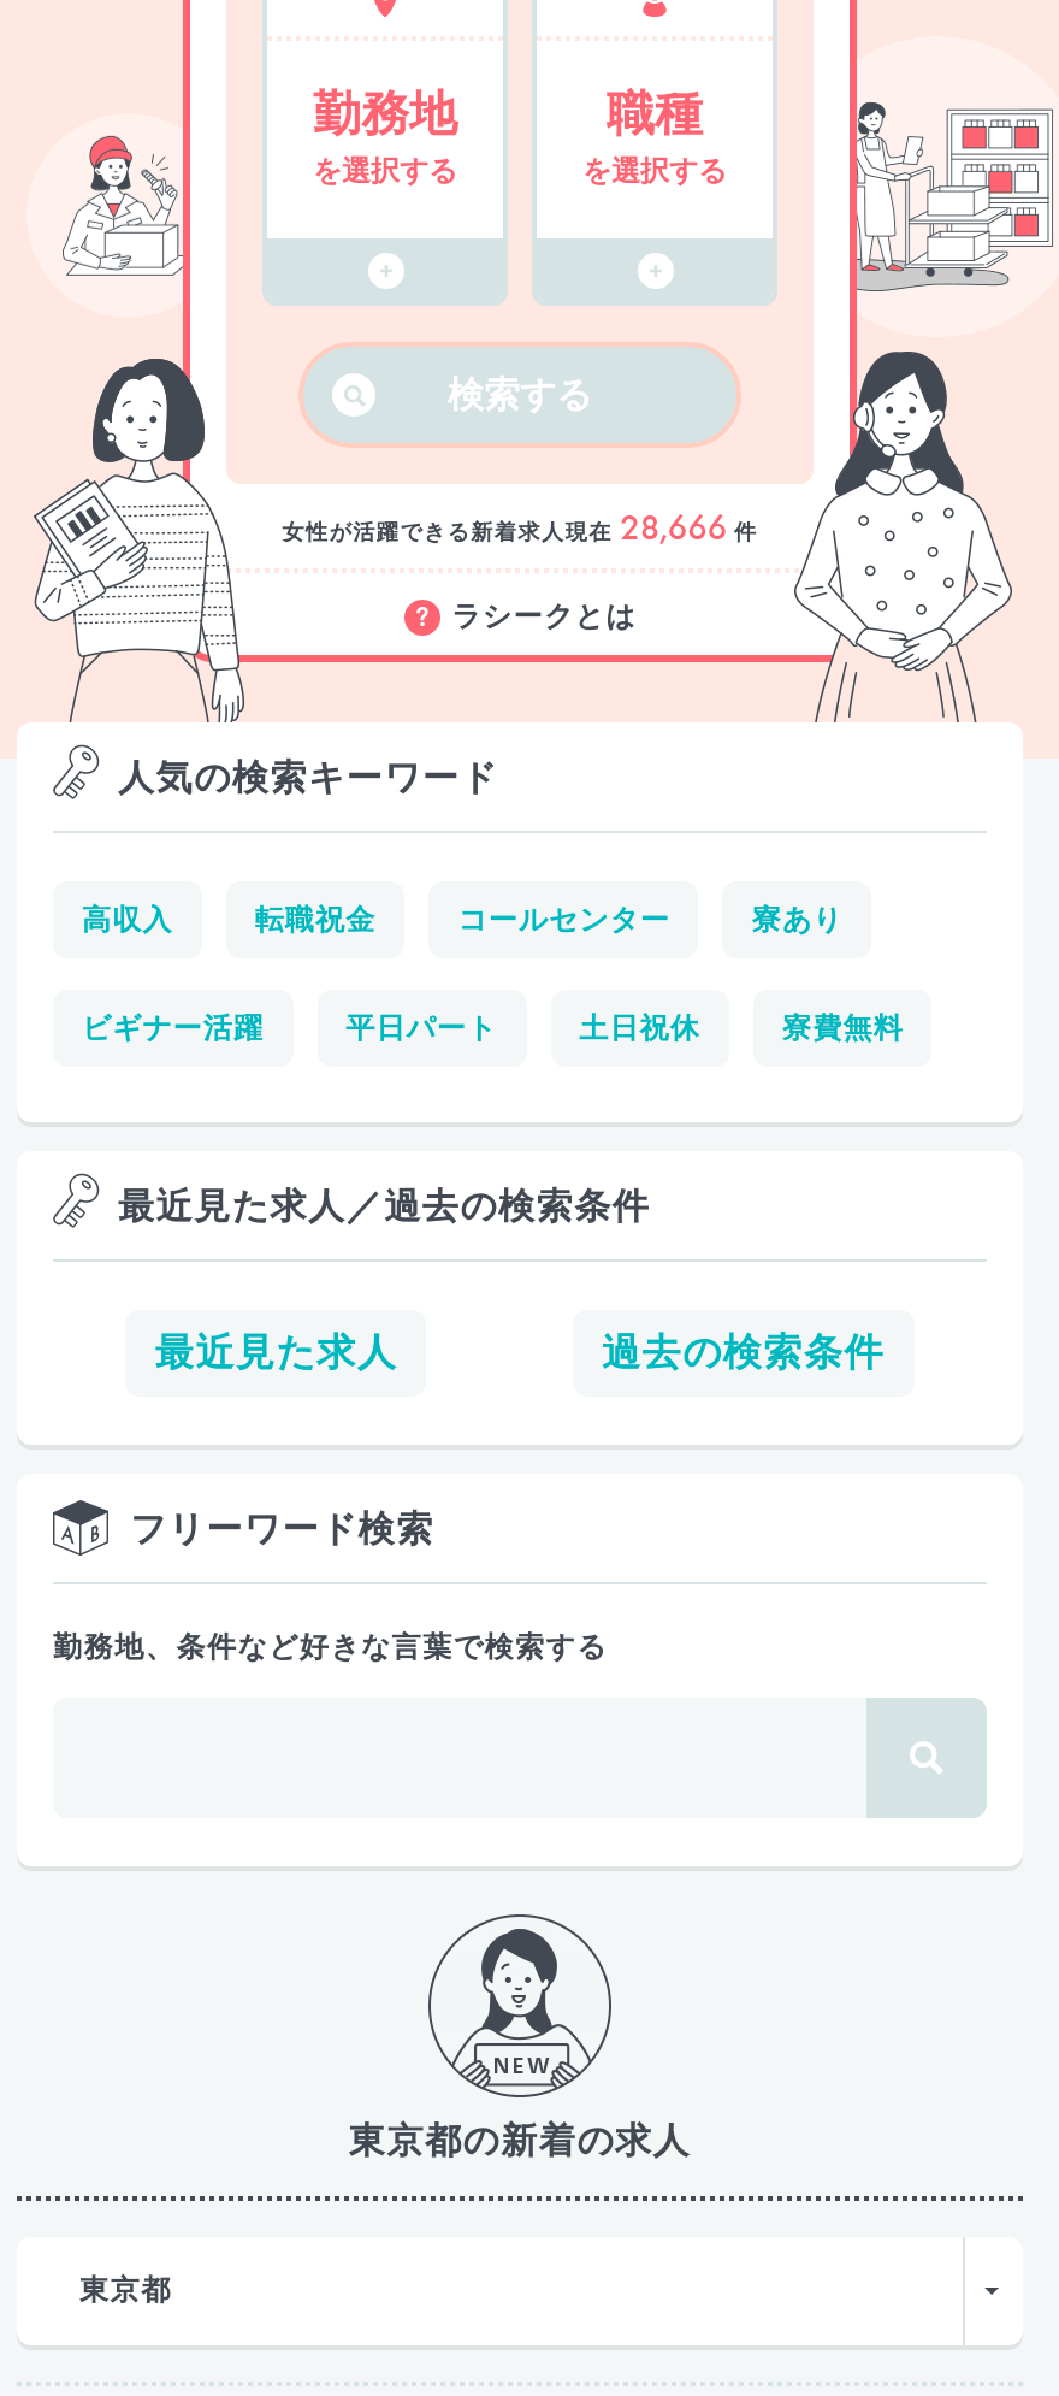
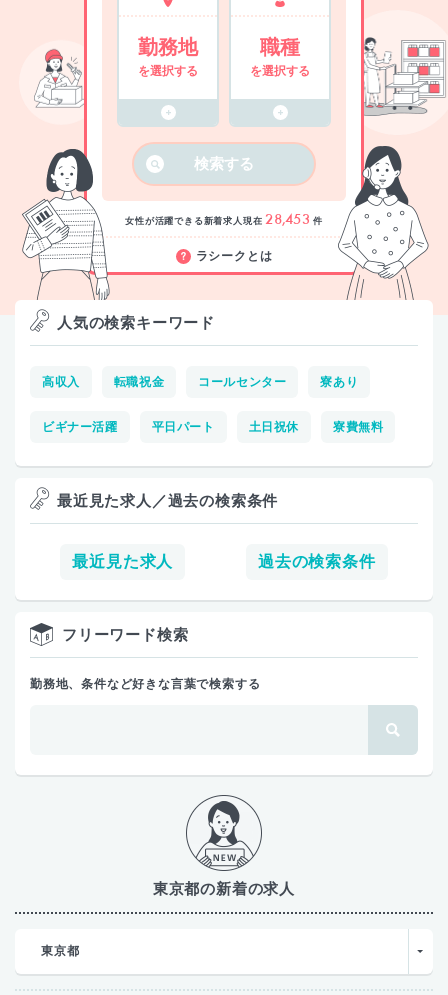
[857,89,1052,294] [image] -> [363,36,445,121] [image]
[63,118,183,277] [image] -> [34,48,83,114] [image]
[282,513,758,549] 女性が活躍できる新着求人現在 28,666 件 -> [125,213,323,228] 女性が活躍できる新着求人現在 28,453 件

